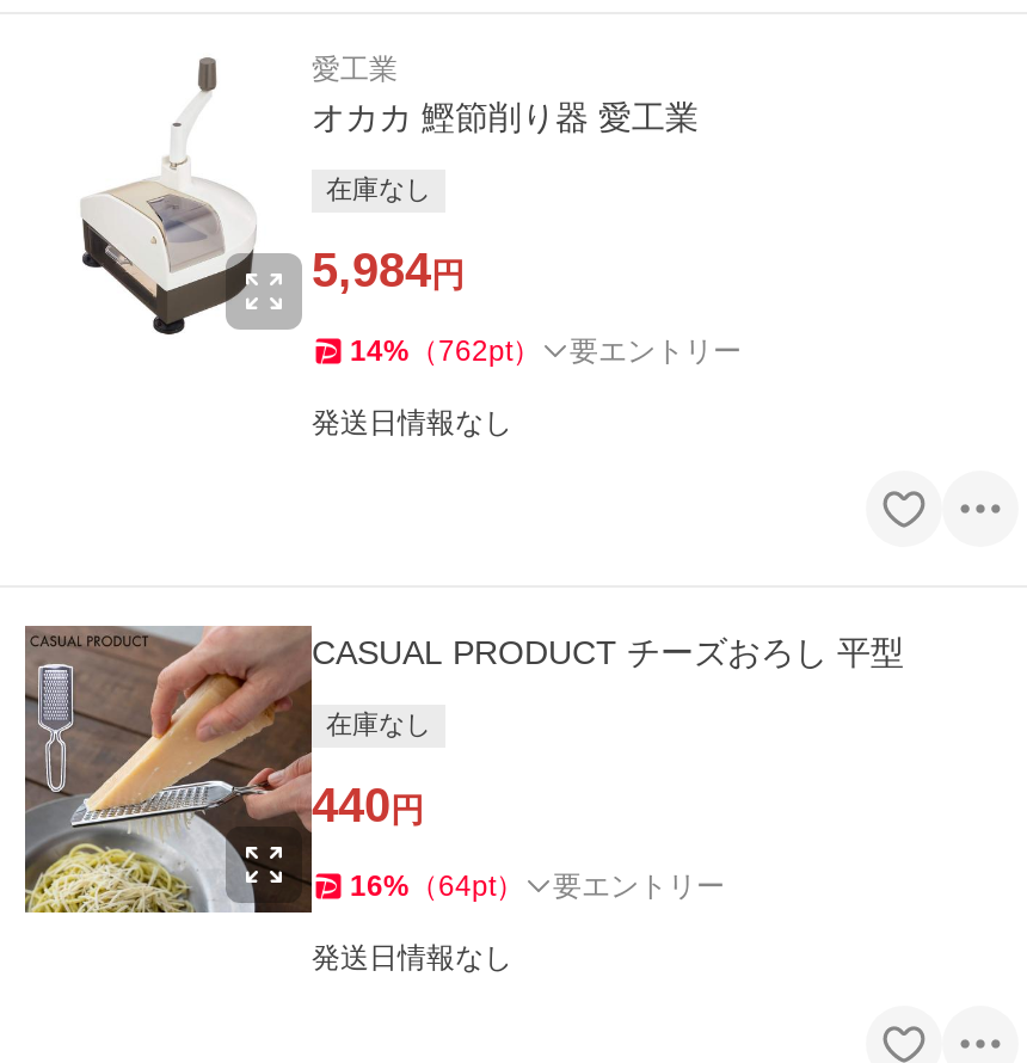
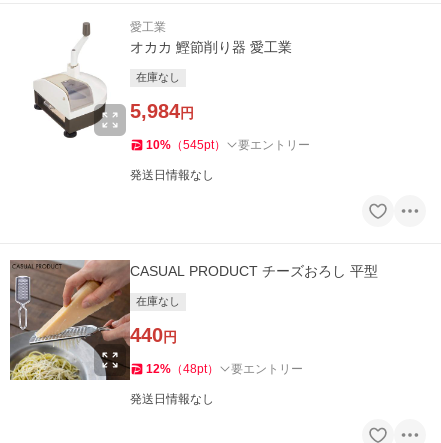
[350,335,742,368] 14%（762pt） 要エントリー -> [146,138,310,152] 10%（545pt） 要エントリー
[350,870,725,903] 16%（64pt） 要エントリー -> [146,362,303,376] 12%（48pt） 要エントリー

